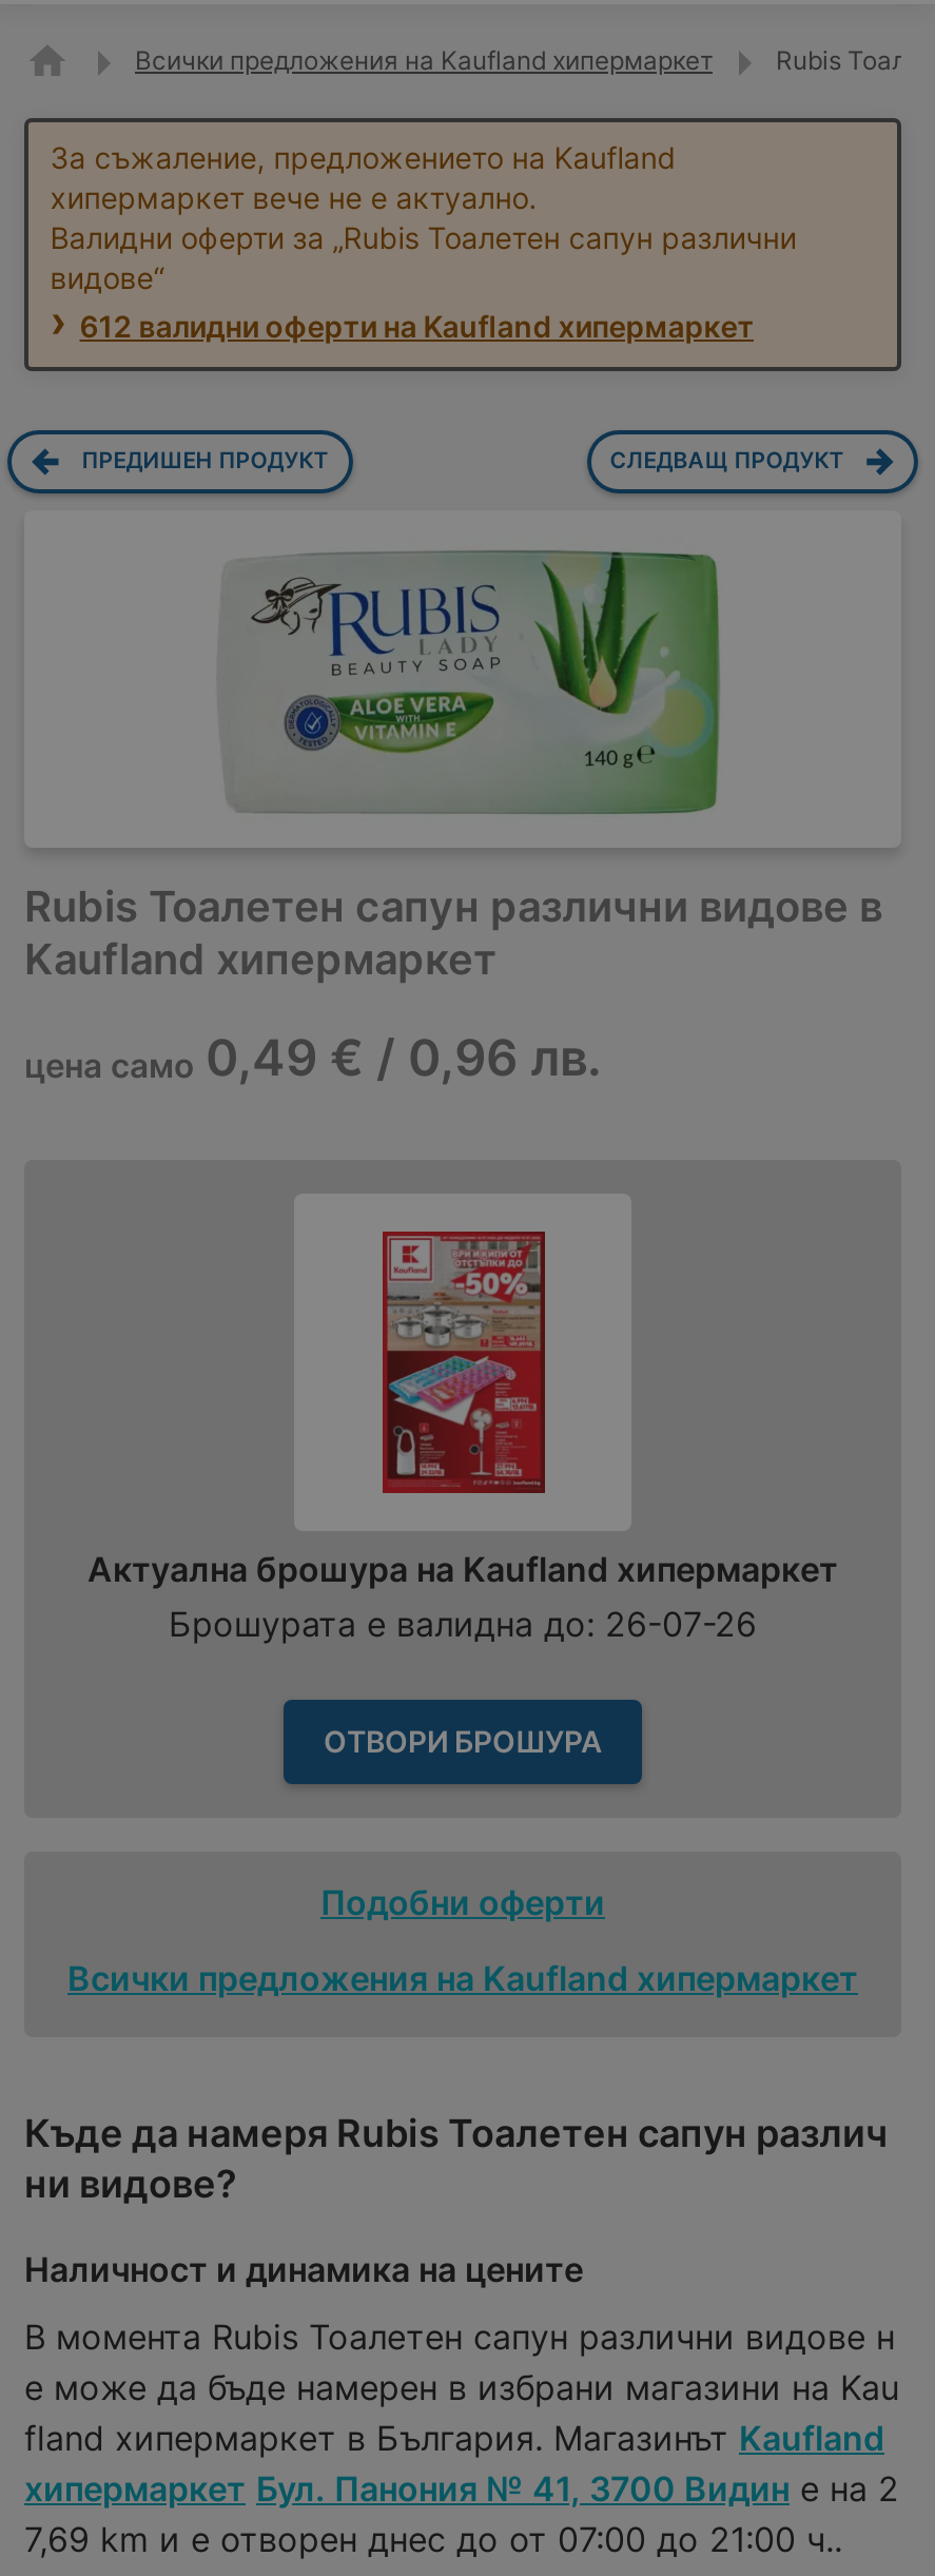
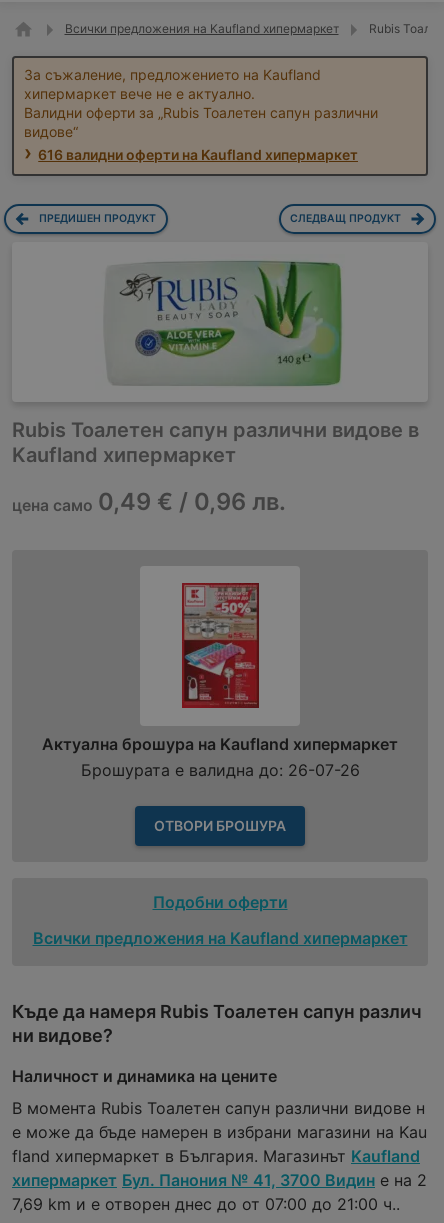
[79,307,754,343] 612 валидни оферти на Kaufland хипермаркет -> [38,145,358,162] 616 валидни оферти на Kaufland хипермаркет

